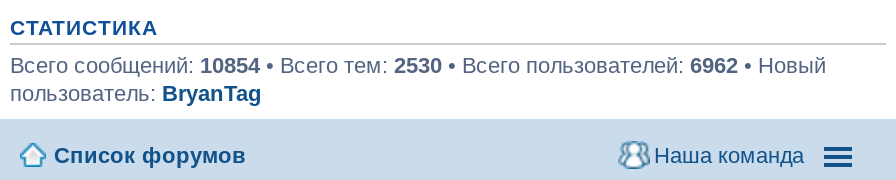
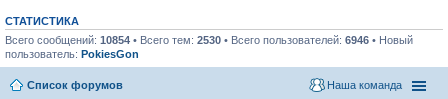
[10,53,826,77] Всего сообщений: 10854 • Всего тем: 2530 • Всего пользователей: 6962 • Новый -> [5,34,413,46] Всего сообщений: 10854 • Всего тем: 2530 • Всего пользователей: 6946 • Новый
[10,81,262,105] пользователь: BryanTag -> [5,48,139,60] пользователь: PokiesGon

